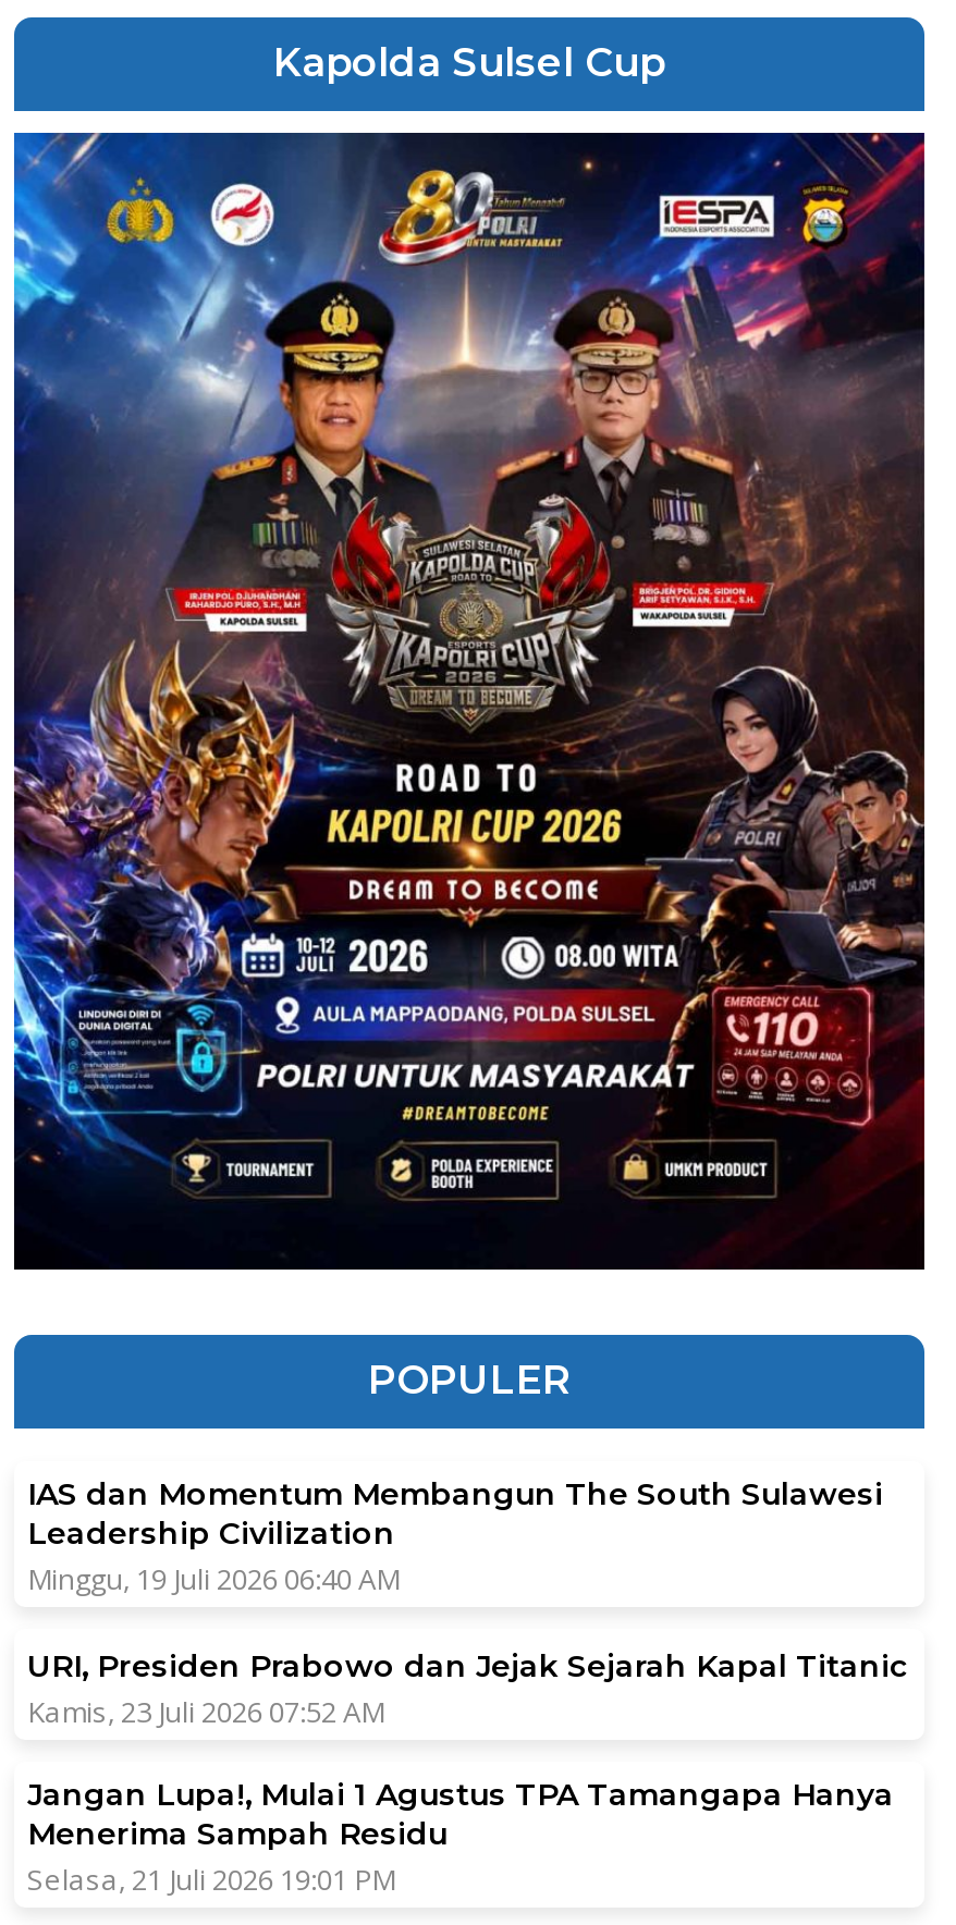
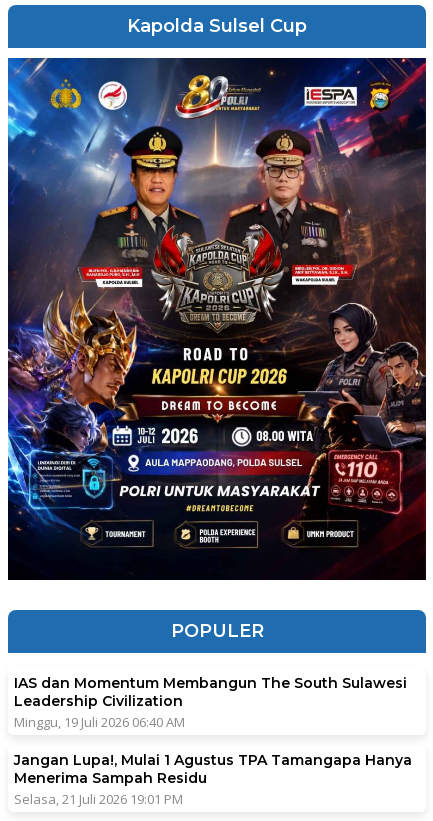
[27,1647,909,1732] URI, Presiden Prabowo dan Jejak Sejarah Kapal Titanic | Kamis, 23 Juli 2026 07:52 AM -> none

